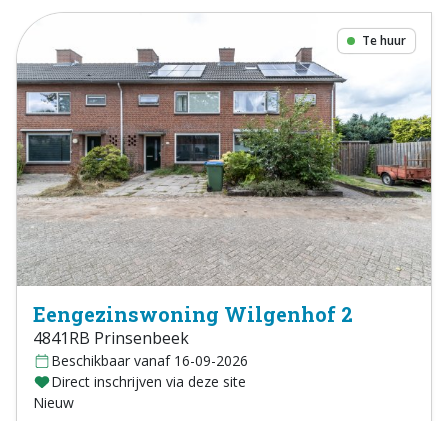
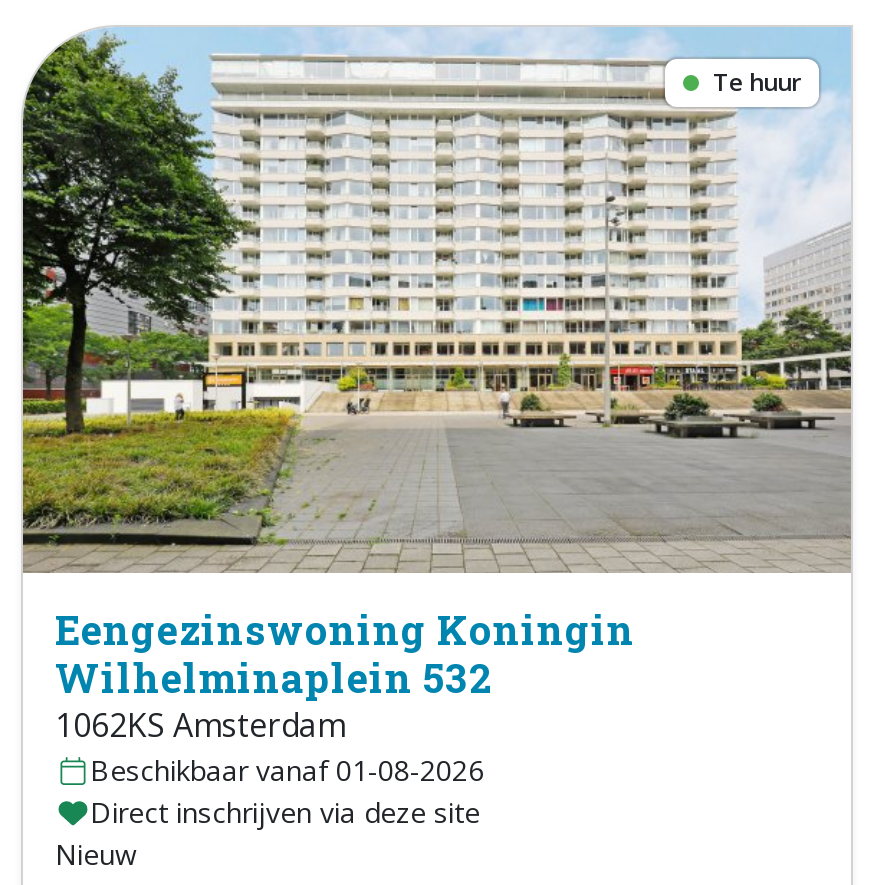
[16,13,431,370] [image] | Eengezinswoning Wilgenhof 2 | 4841RB Prinsenbeek | Beschikbaar vanaf 16-09-2026 -> [21,27,851,789] [image] | Eengezinswoning Koningin | Wilhelminaplein 532 | 1062KS Amsterdam | Beschikbaar vanaf 01-08-2026

